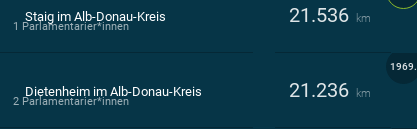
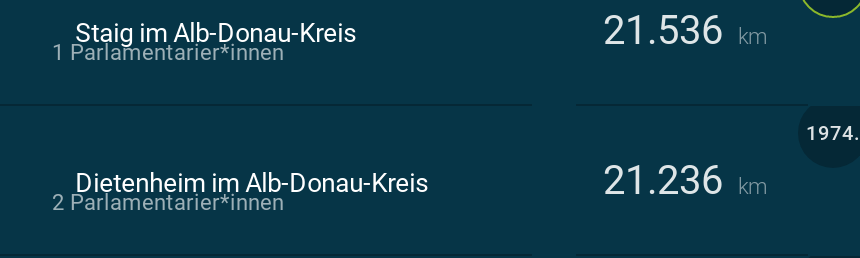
[390,61,417,72] 1969. -> [806,122,860,144] 1974.

